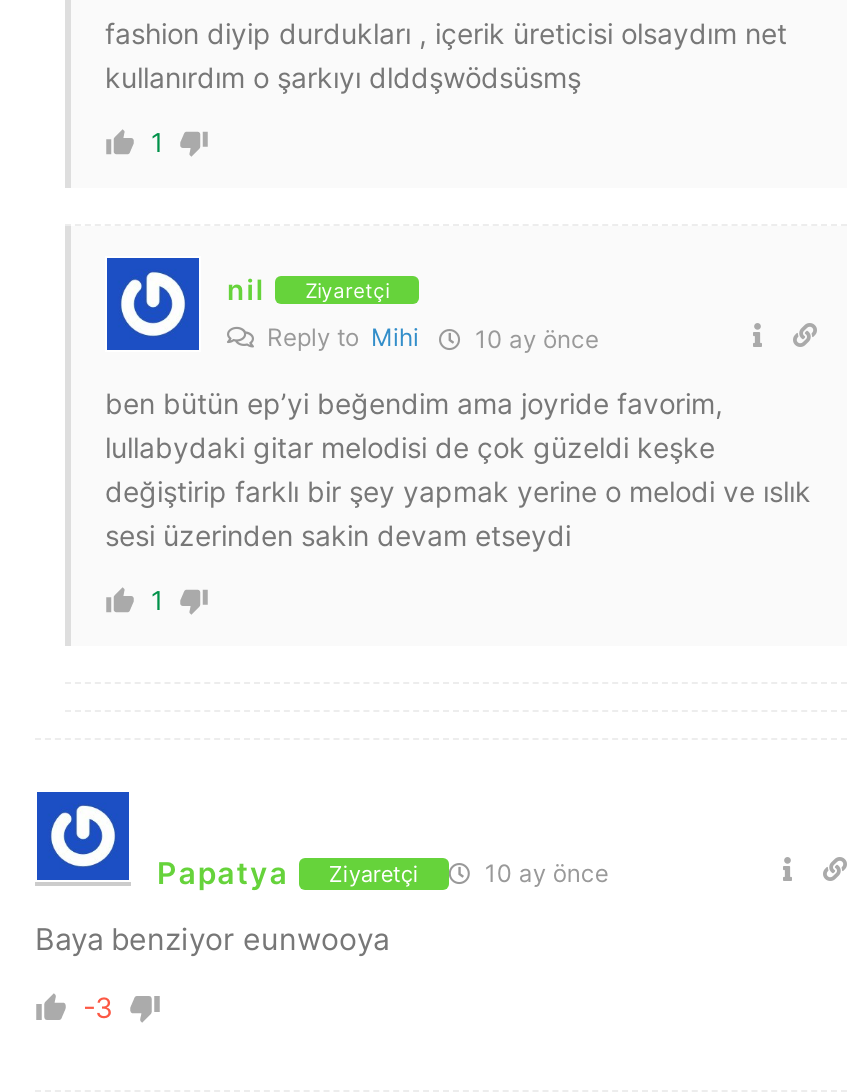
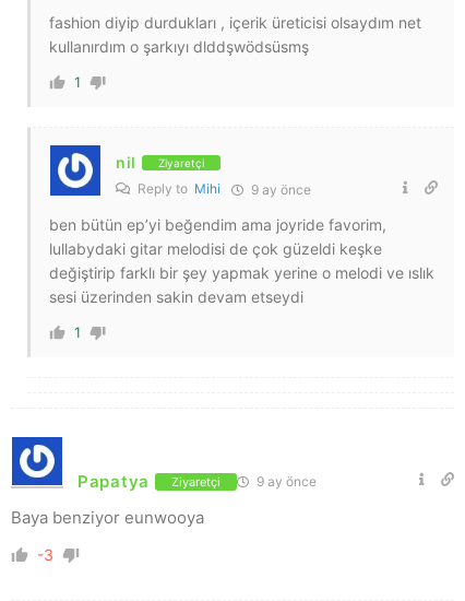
[261,323,599,355] Reply to Mihi 10 ay önce -> [134,181,311,198] Reply to Mihi 9 ay önce
[479,859,609,889] 10 ay önce -> [253,474,316,490] 9 ay önce

